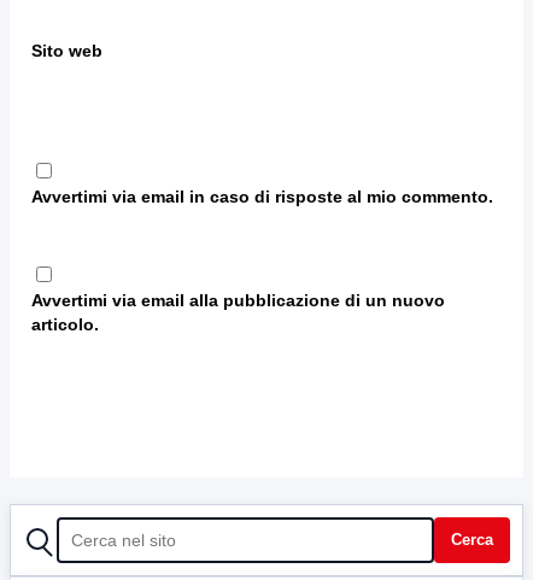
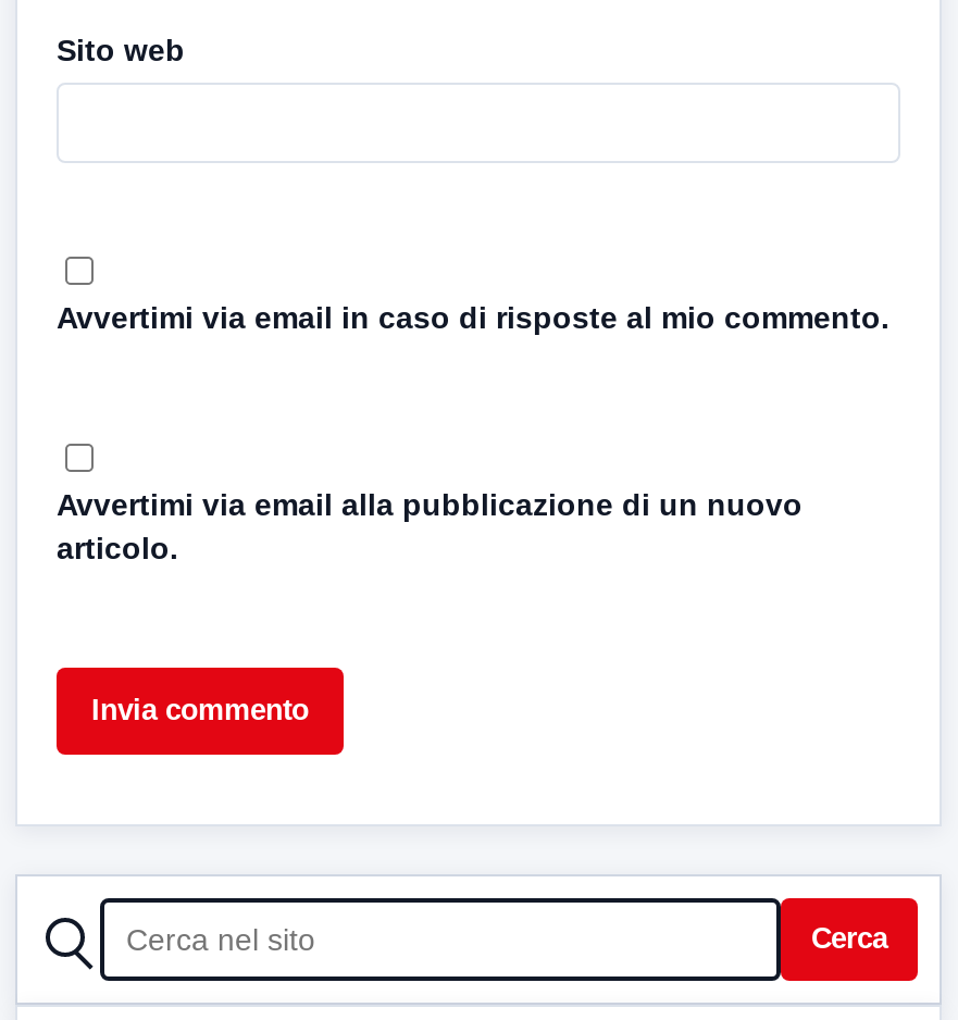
none -> [54,666,346,757] [image]

